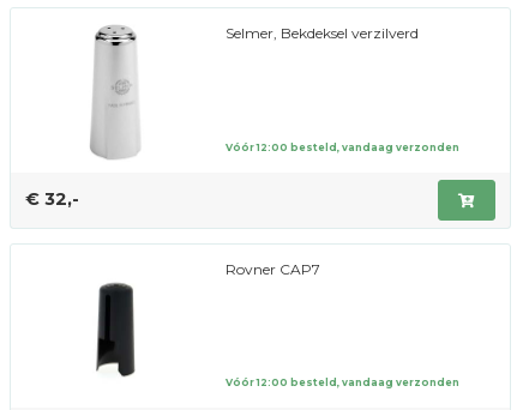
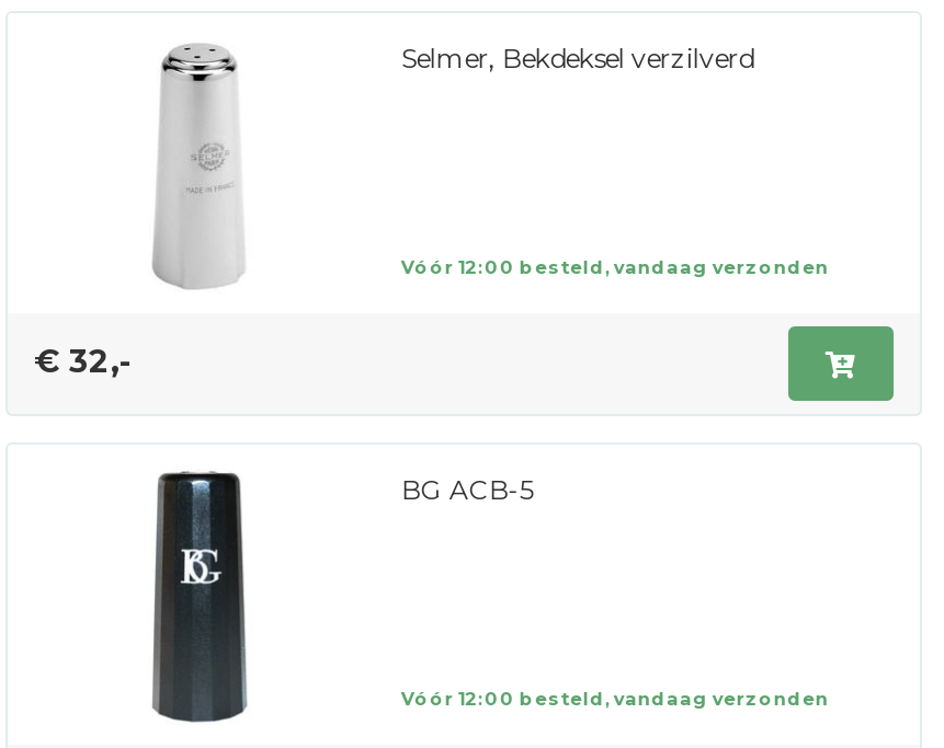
[90,259,142,396] [image] -> [150,470,249,724] [image]
[226,260,321,278] Rovner CAP7 -> [401,474,532,506] BG ACB-5

